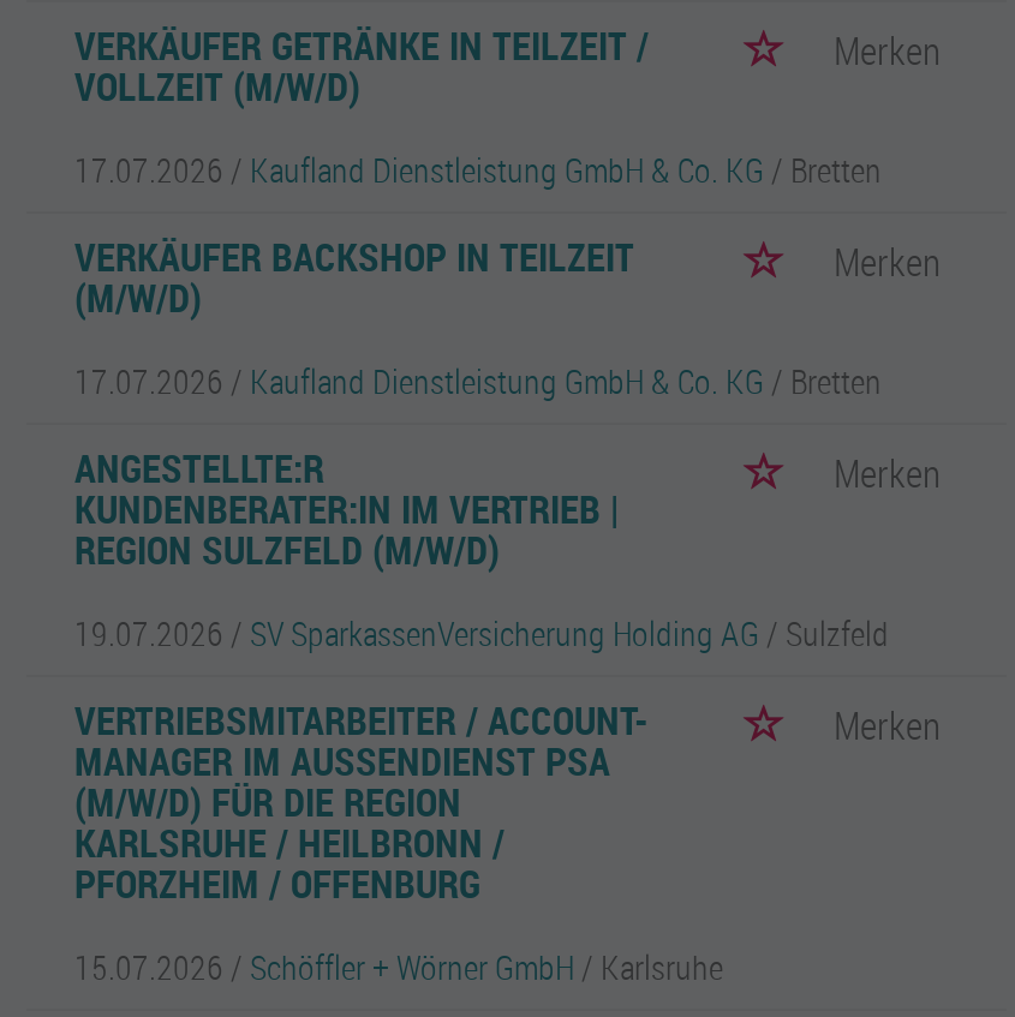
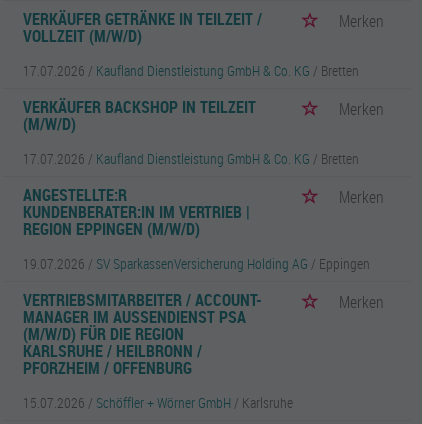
[74,524,500,576] REGION SULZFELD (M/W/D) -> [23,218,200,240] REGION EPPINGEN (M/W/D)
[74,610,889,656] 19.07.2026 / SV SparkassenVersicherung Holding AG / Sulzfeld -> [23,254,370,273] 19.07.2026 / SV SparkassenVersicherung Holding AG / Eppingen

